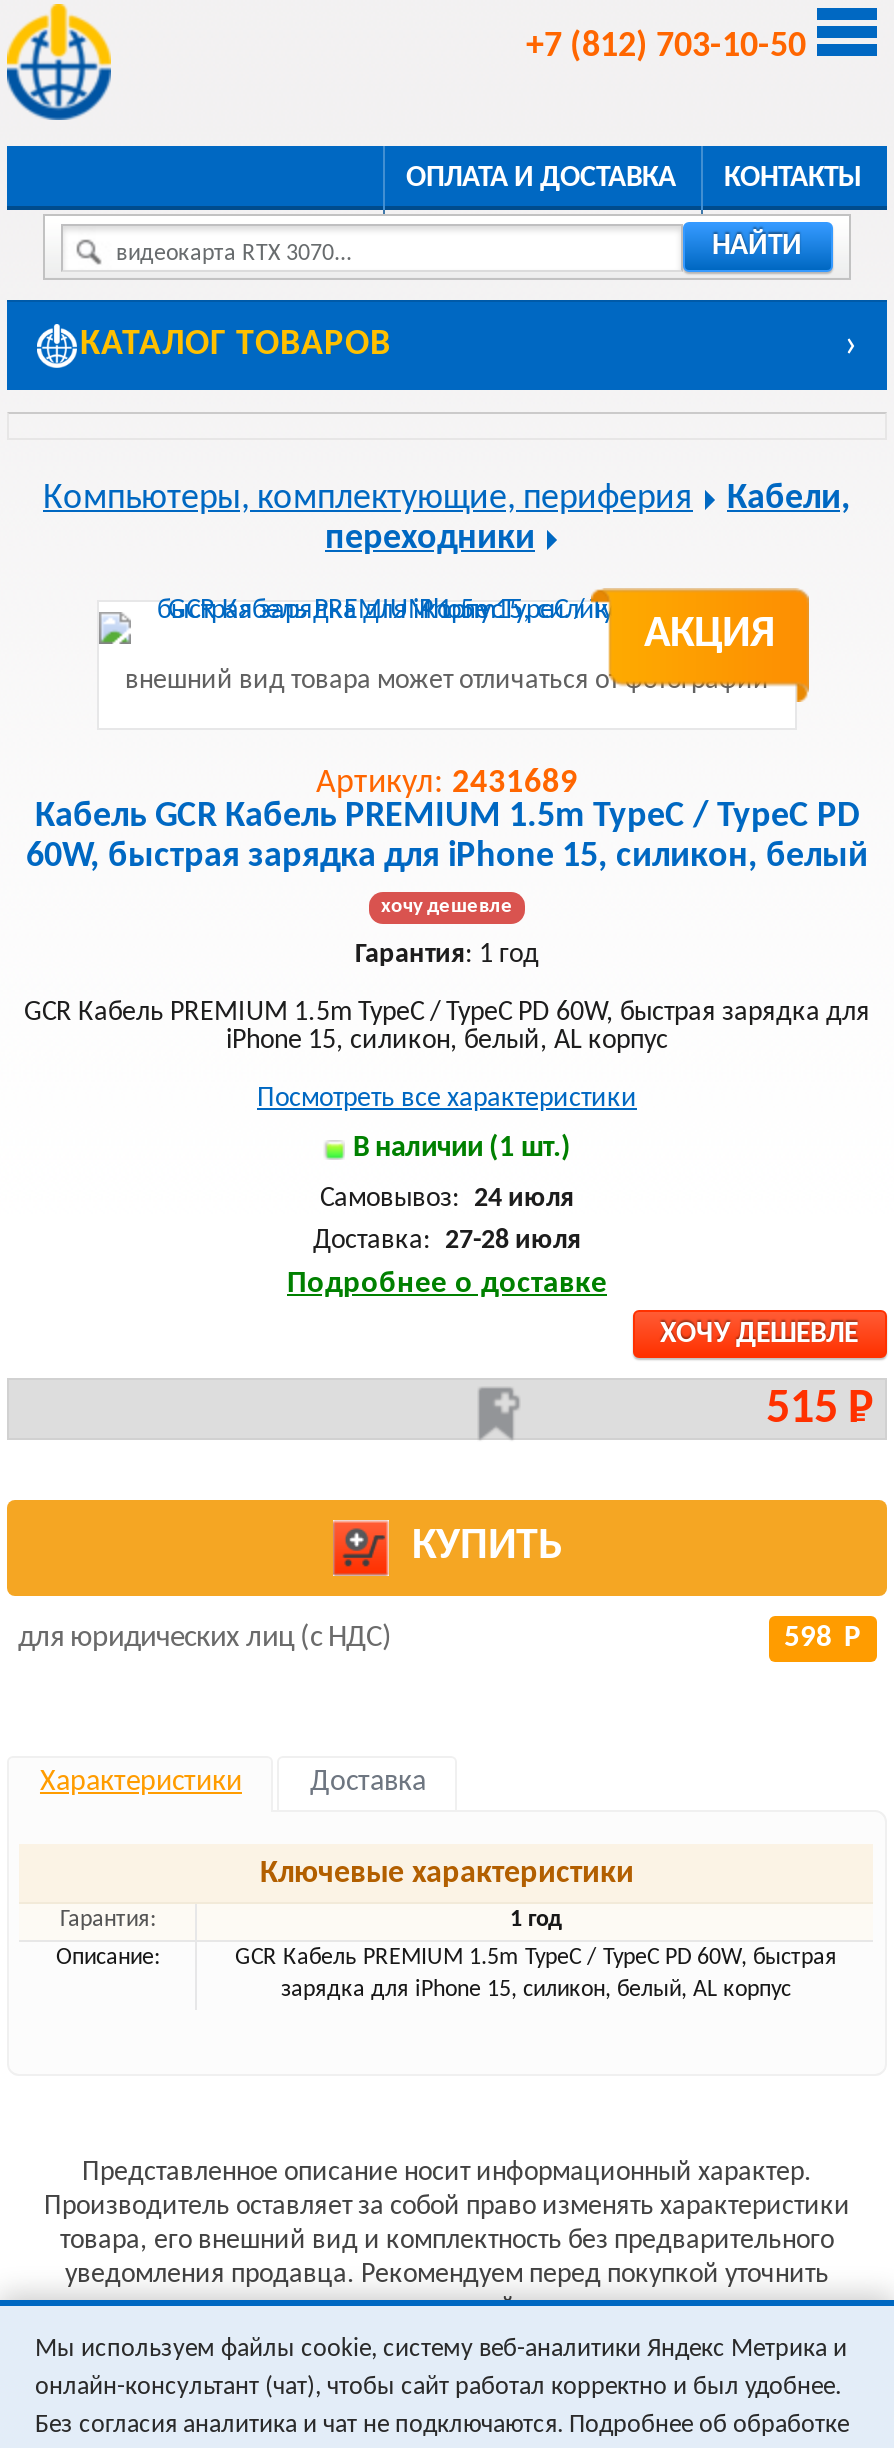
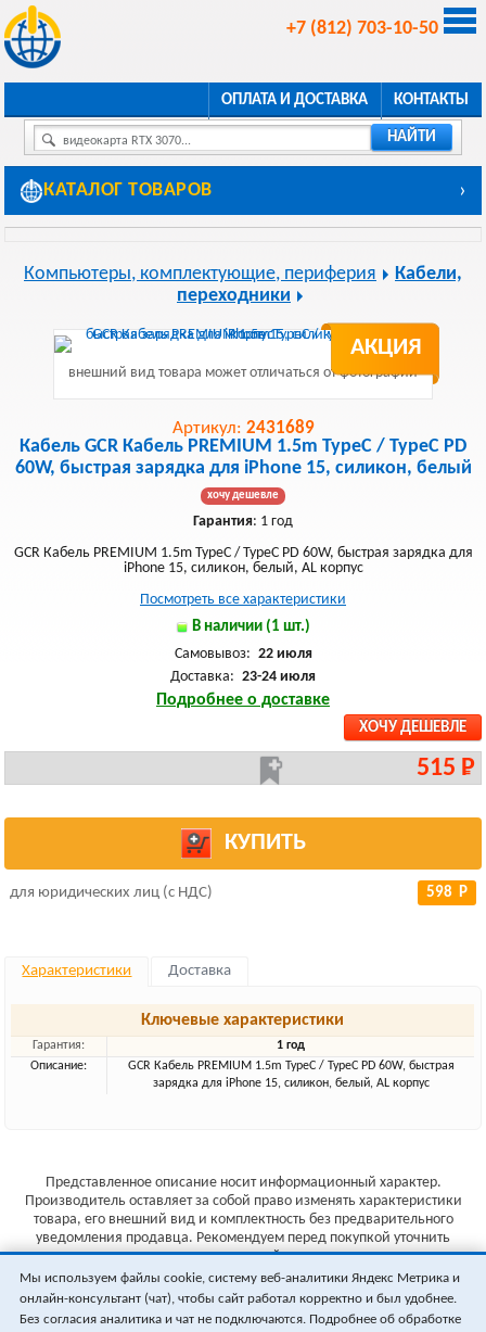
[320,1184,574,1214] Самовывоз: 24 июля -> [174,646,312,662] Самовывоз: 22 июля
[313,1226,581,1256] Доставка: 27-28 июля -> [170,669,316,685] Доставка: 23-24 июля

